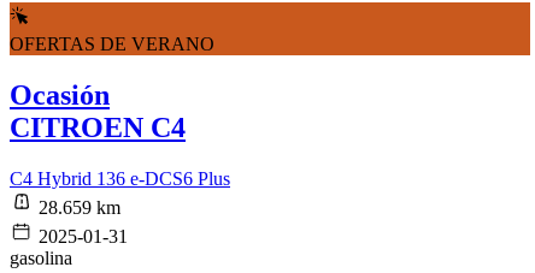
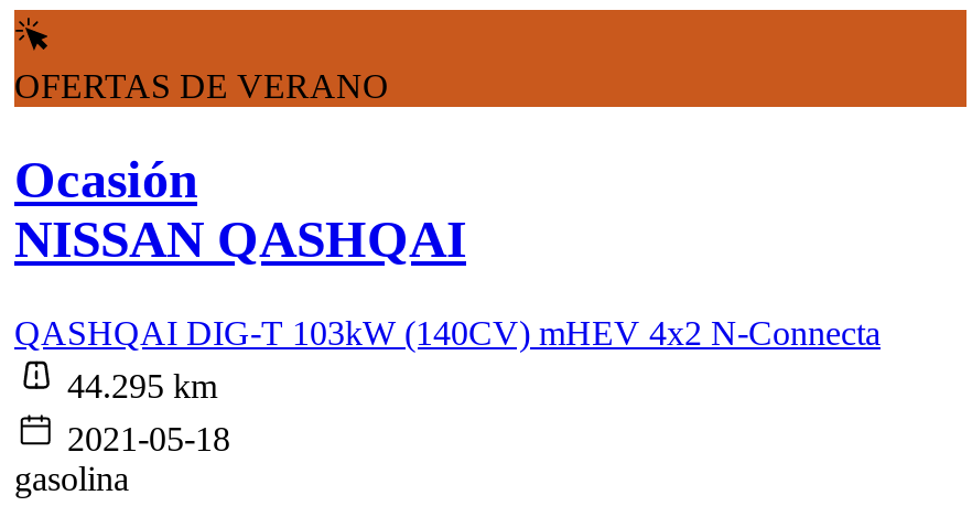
[10,112,186,143] CITROEN C4 -> [14,211,466,269] NISSAN QASHQAI
[10,169,230,247] C4 Hybrid 136 e-DCS6 Plus | 28.659 km | 2025-01-31 -> [14,315,881,458] QASHQAI DIG-T 103kW (140CV) mHEV 4x2 N-Connecta | 44.295 km | 2021-05-18

